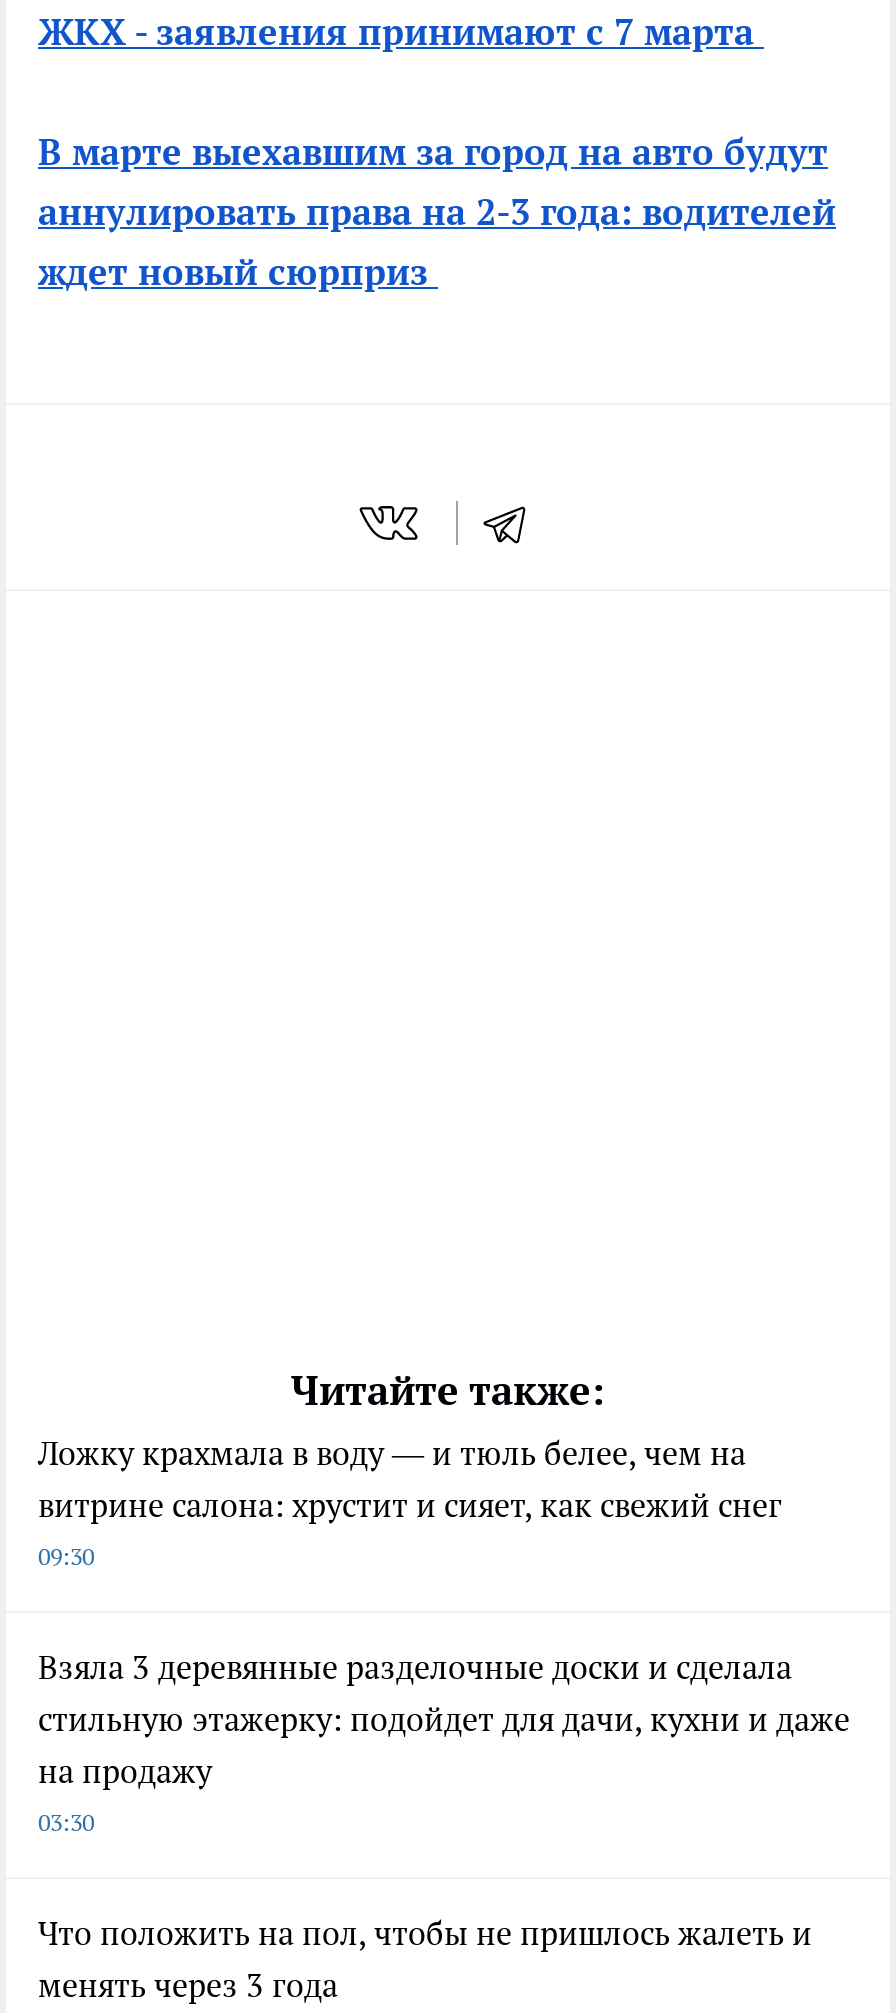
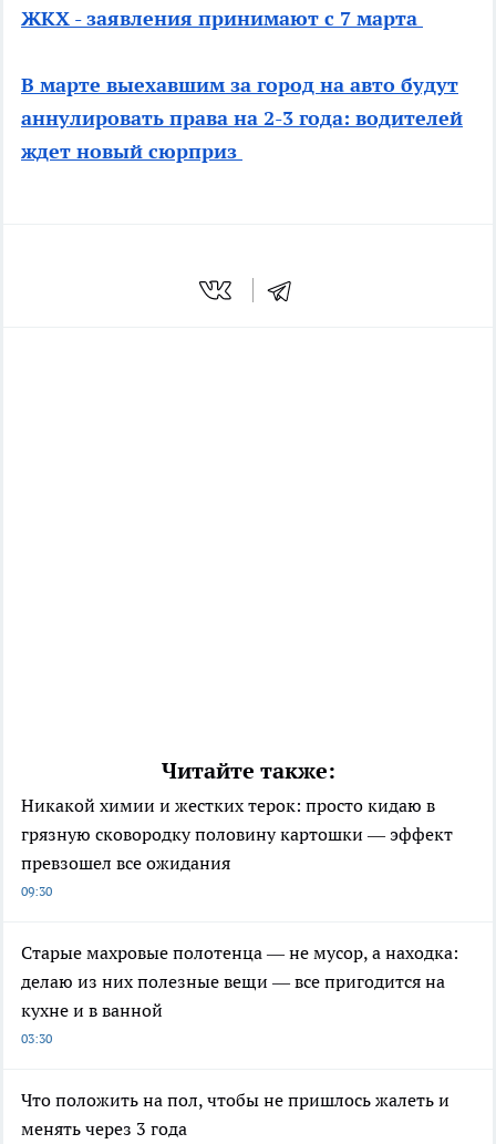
[38,1432,782,1524] Ложку крахмала в воду — и тюль белее, чем на | витрине салона: хрустит и сияет, как свежий снег -> [21,794,453,873] Никакой химии и жестких терок: просто кидаю в | грязную сковородку половину картошки — эффект | превзошел все ожидания
[38,1646,850,1790] Взяла 3 деревянные разделочные доски и сделала | стильную этажерку: подойдет для дачи, кухни и даже | на продажу -> [21,941,458,1021] Старые махровые полотенца — не мусор, а находка: | делаю из них полезные вещи — все пригодится на | кухне и в ванной

